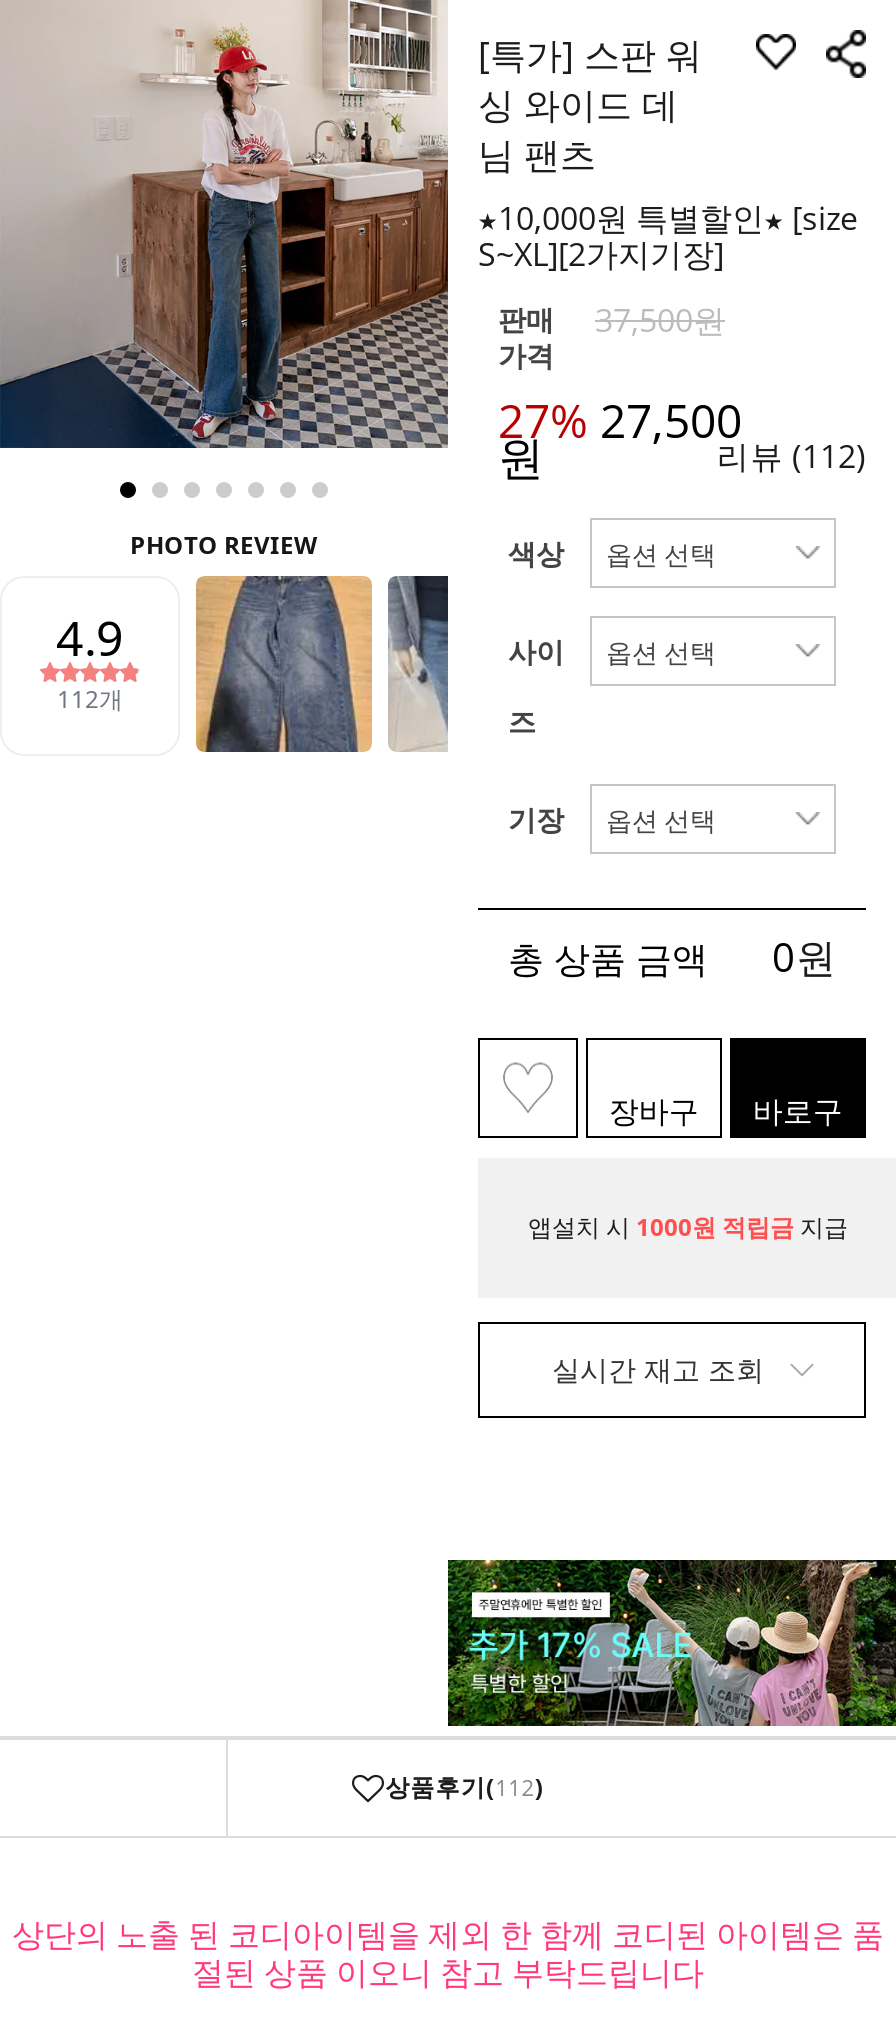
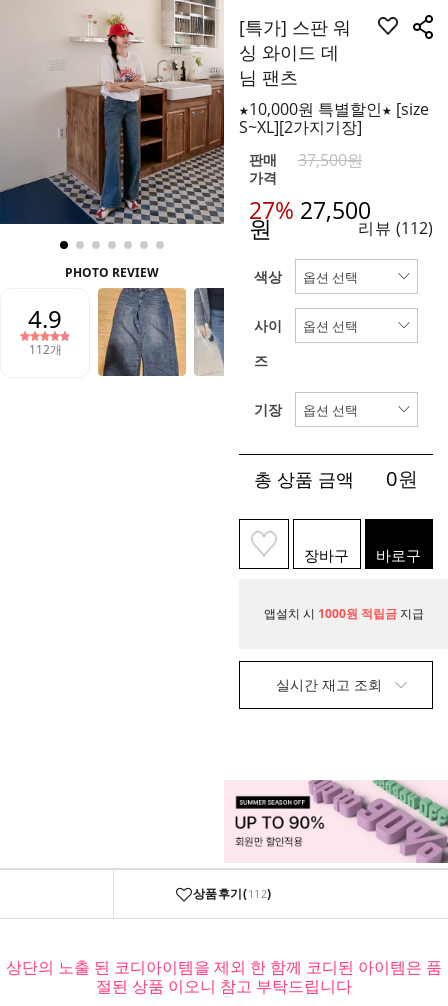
[446,1558,890,1728] [image] -> [224,779,445,864] [image]

